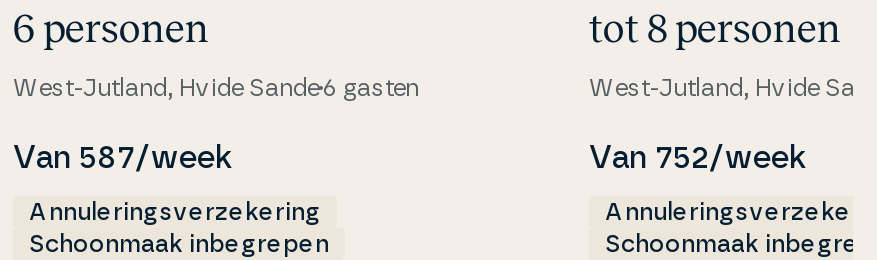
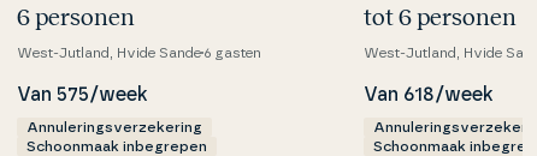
[589,5,841,49] tot 8 personen -> [364,3,517,30] tot 6 personen
[13,141,233,173] Van 587/week -> [17,85,148,104] Van 575/week
[589,141,807,173] Van 752/week -> [364,85,494,104] Van 618/week

